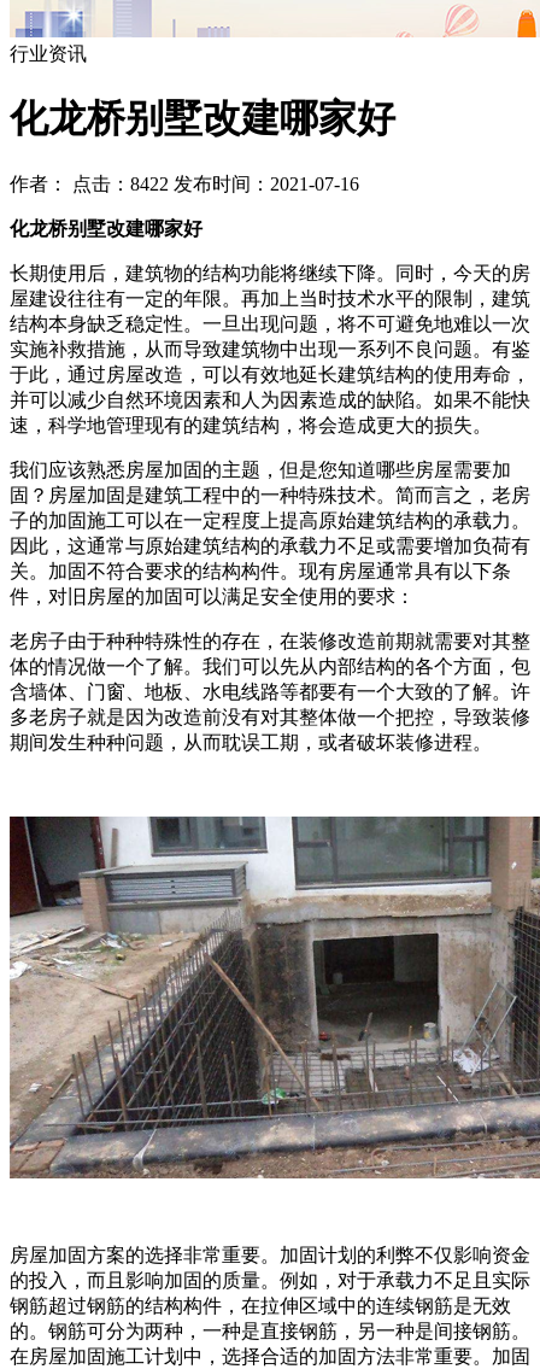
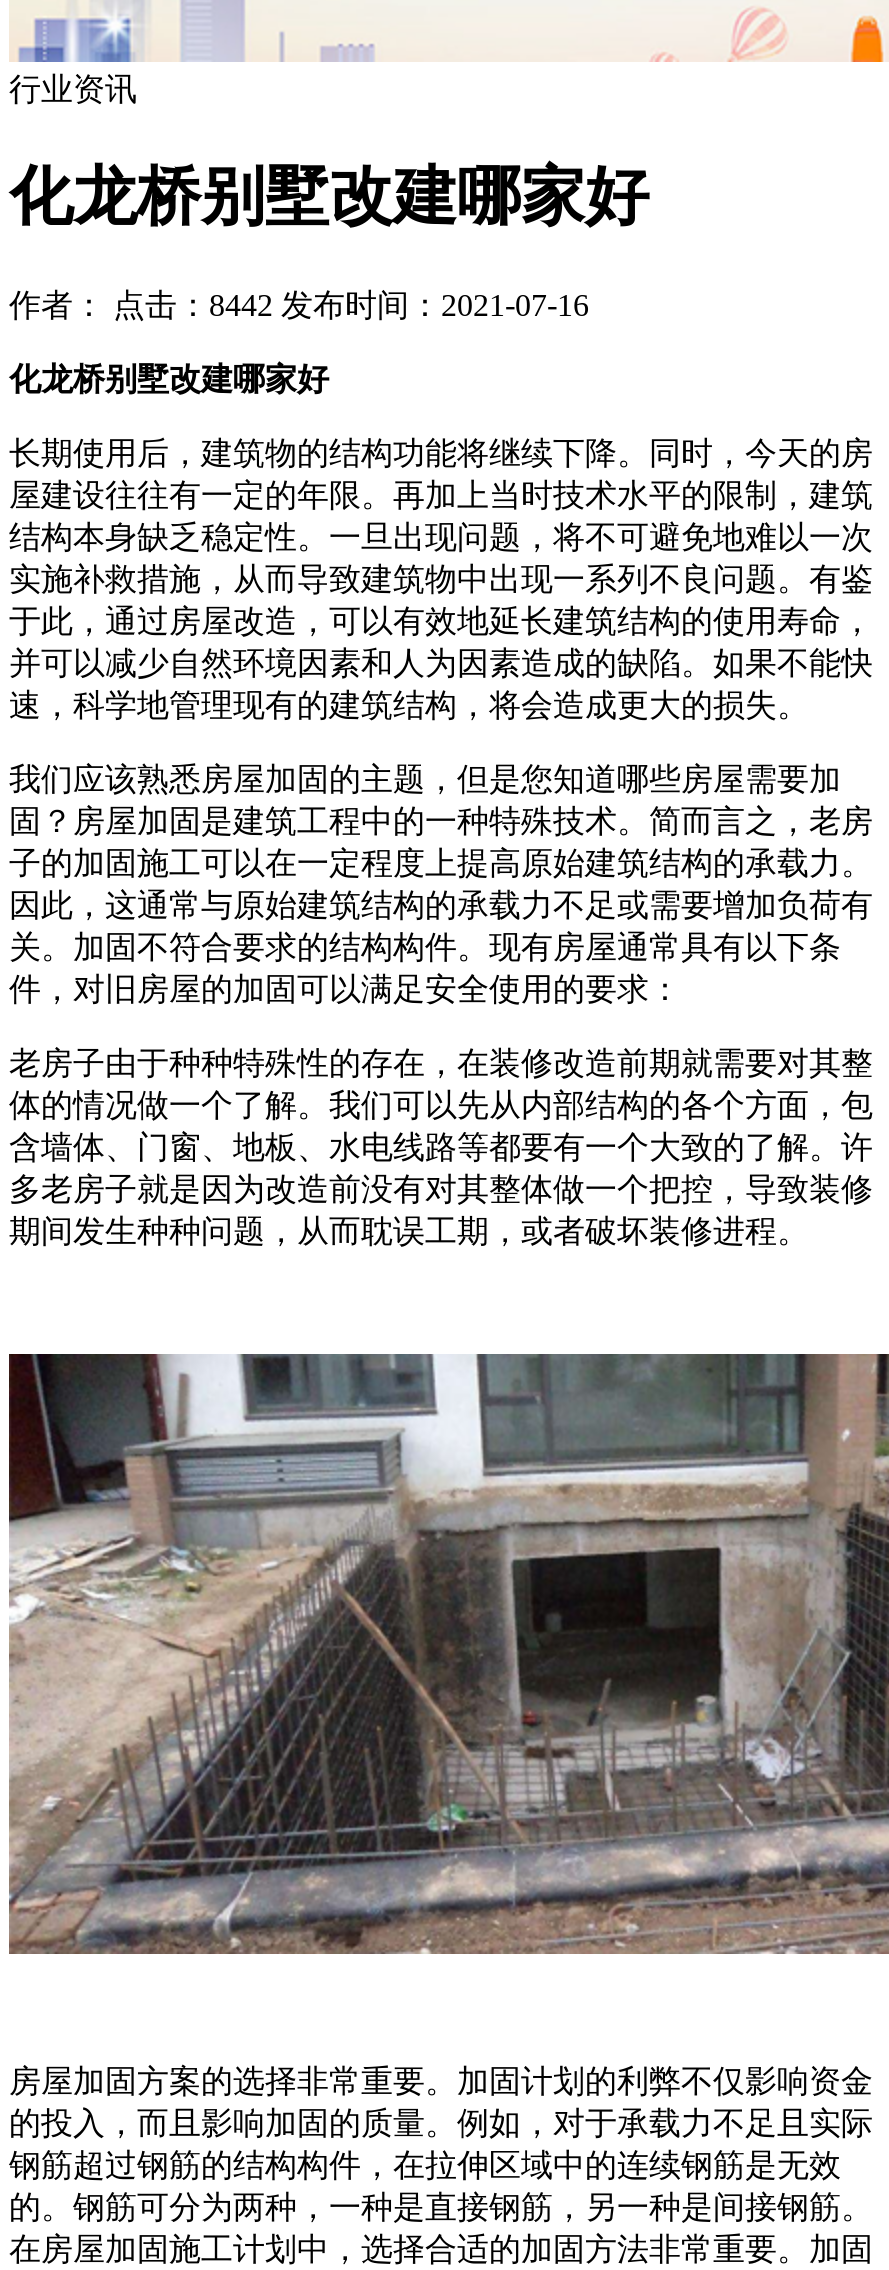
[10,174,359,194] 作者： 点击：8422 发布时间：2021-07-16 -> [9,288,589,322] 作者： 点击：8442 发布时间：2021-07-16

